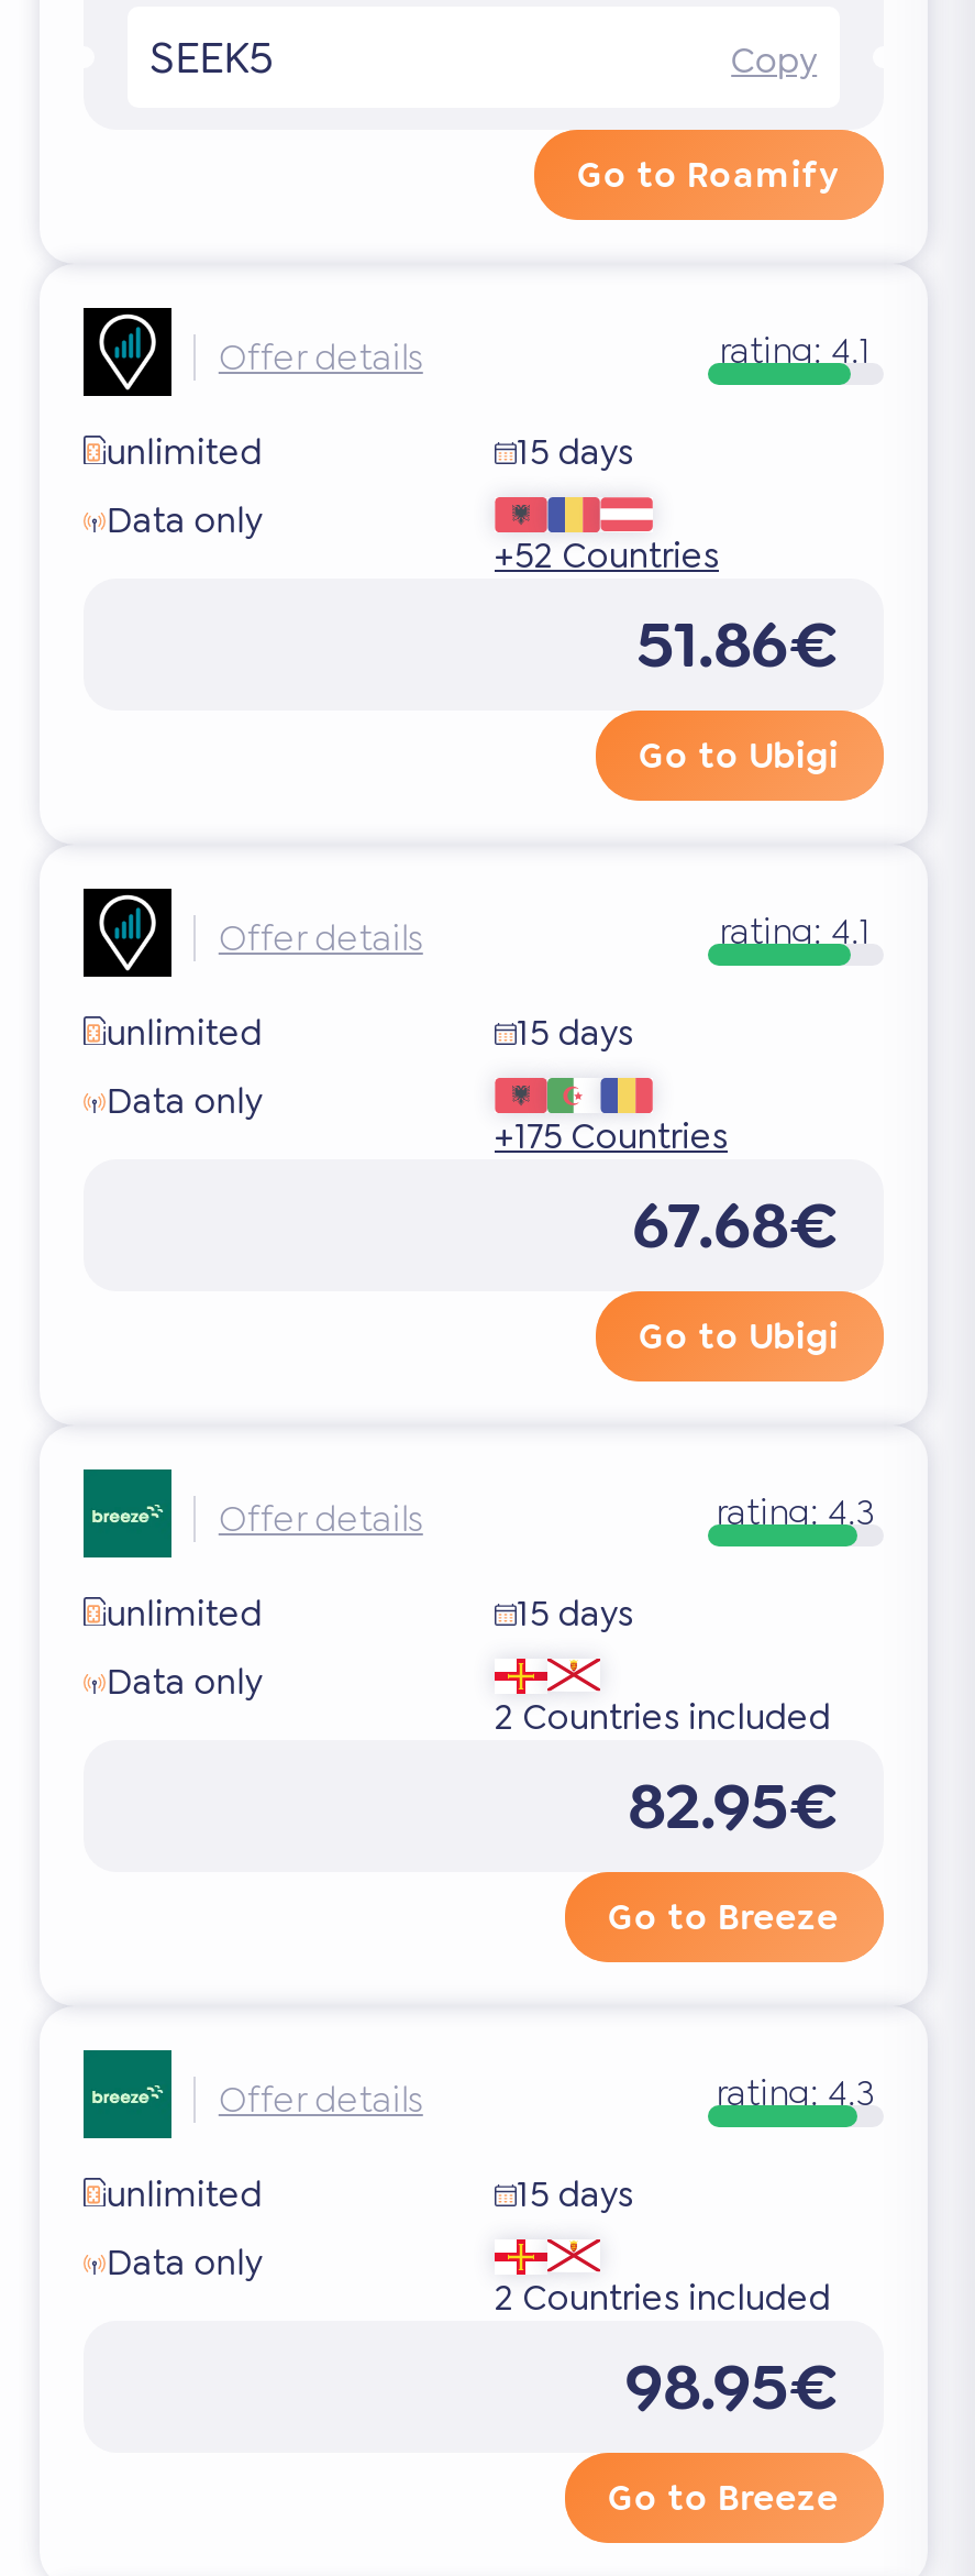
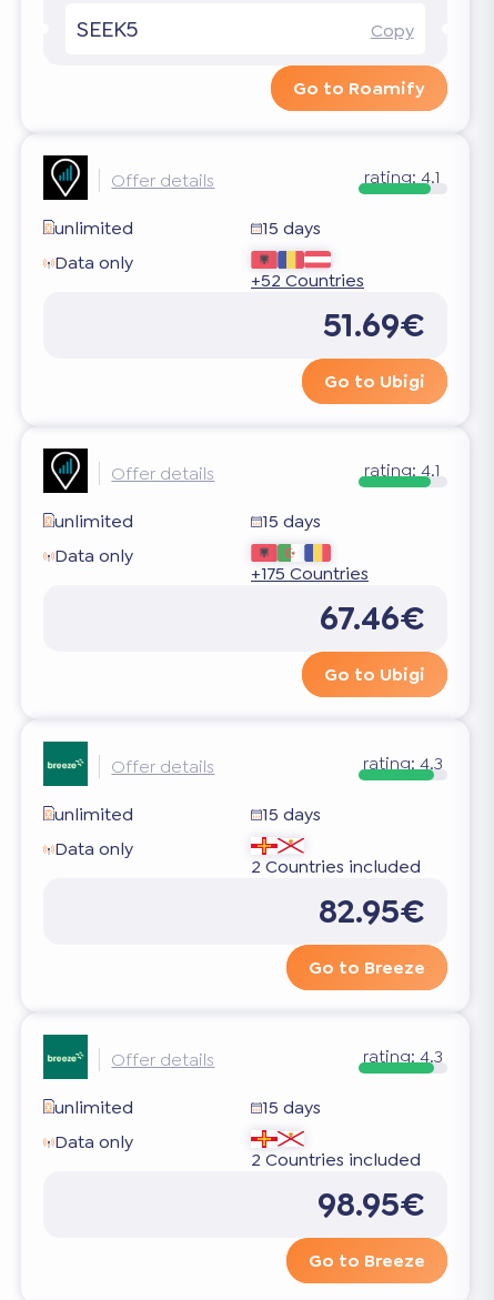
[637,600,839,688] 51.86€ -> [323,303,425,347] 51.69€
[632,1181,839,1269] 67.68€ -> [319,596,425,640] 67.46€

